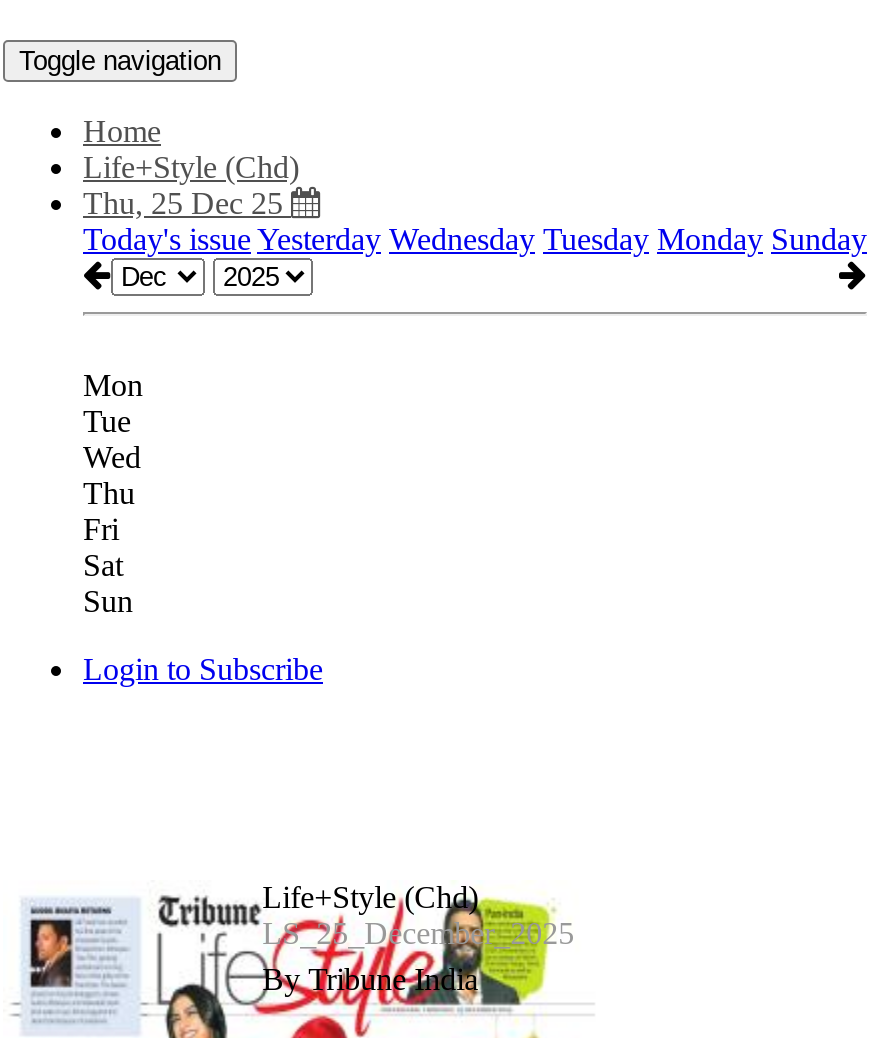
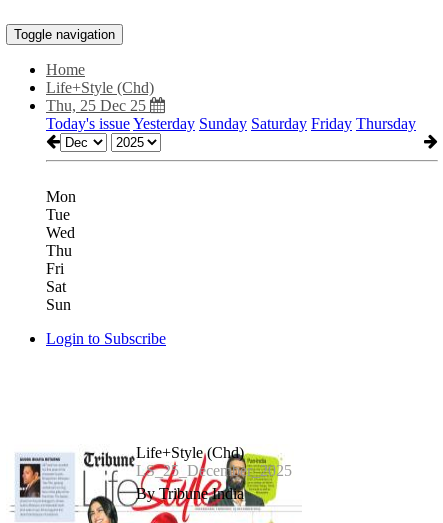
[83,222,867,256] Today's issue Yesterday Wednesday Tuesday Monday Sunday -> [46,115,416,132] Today's issue Yesterday Sunday Saturday Friday Thursday

